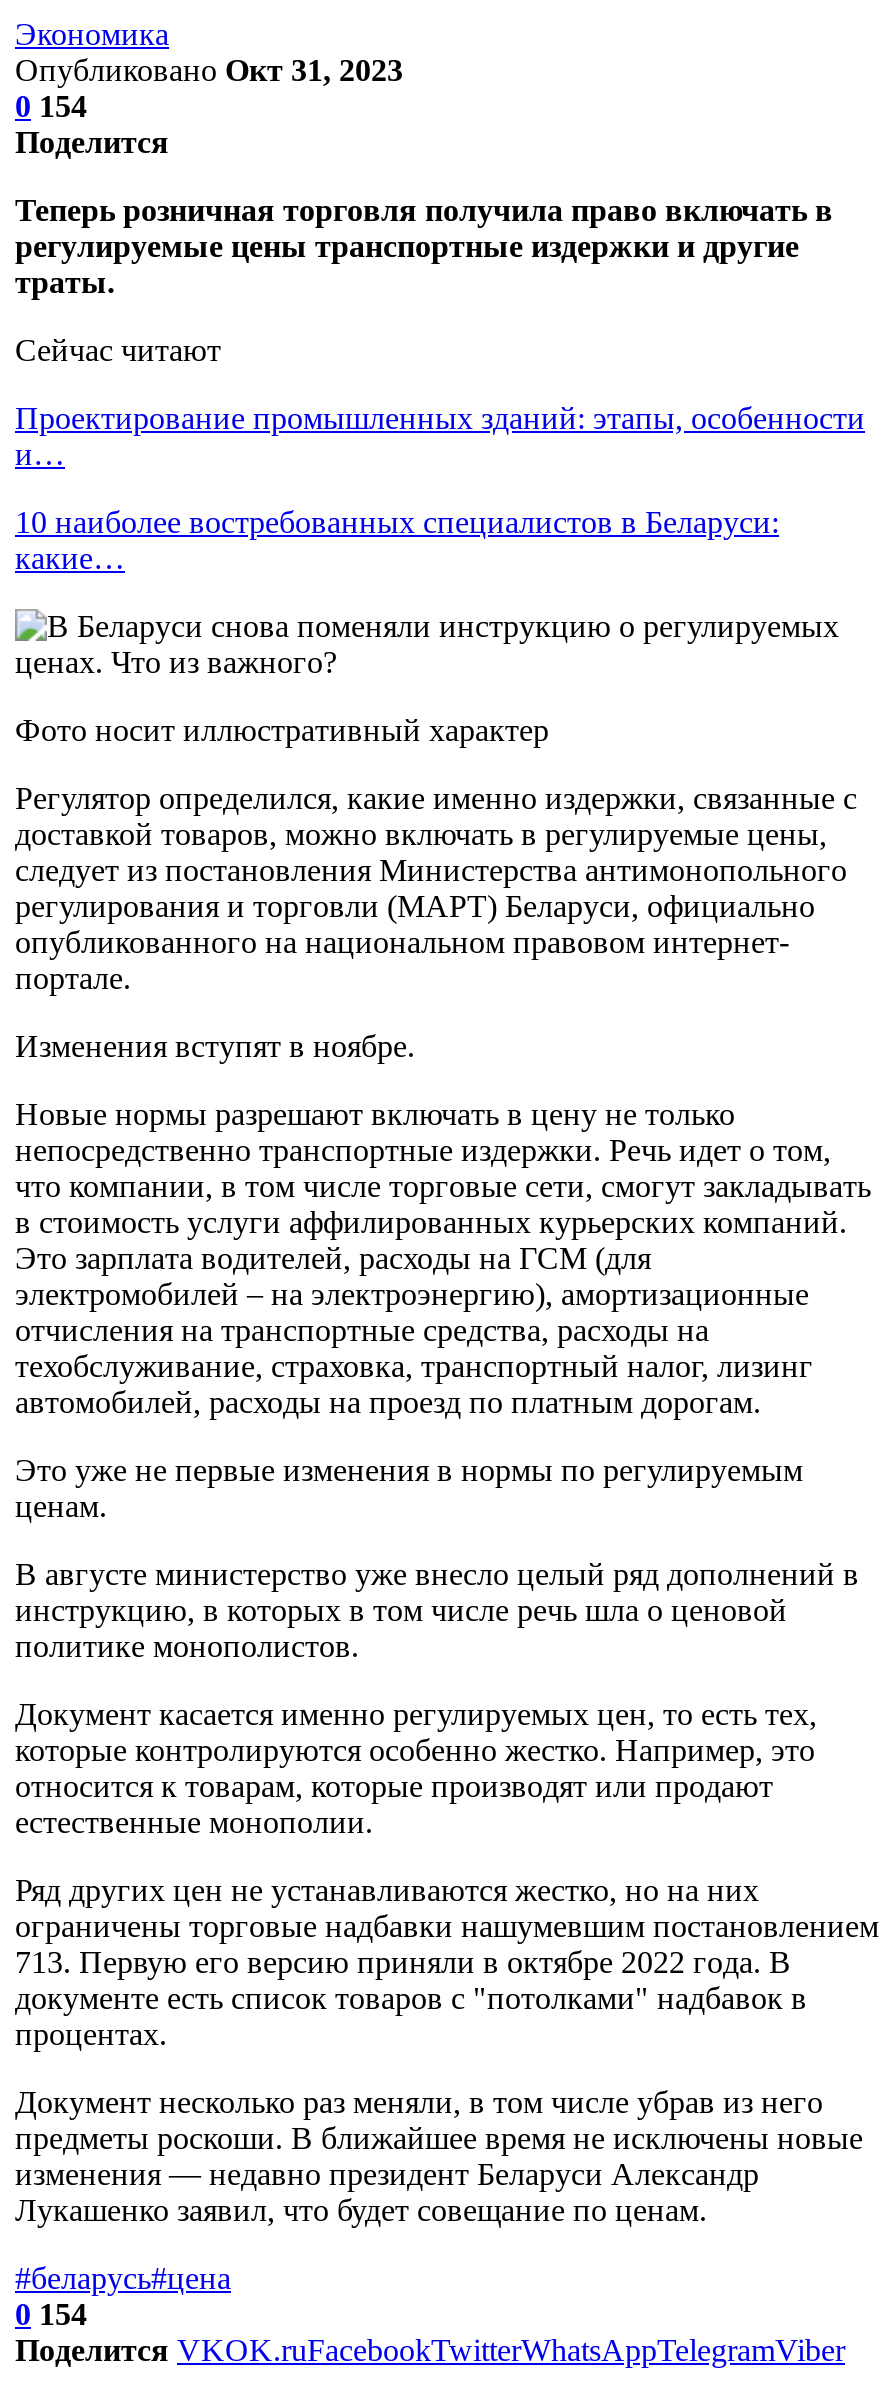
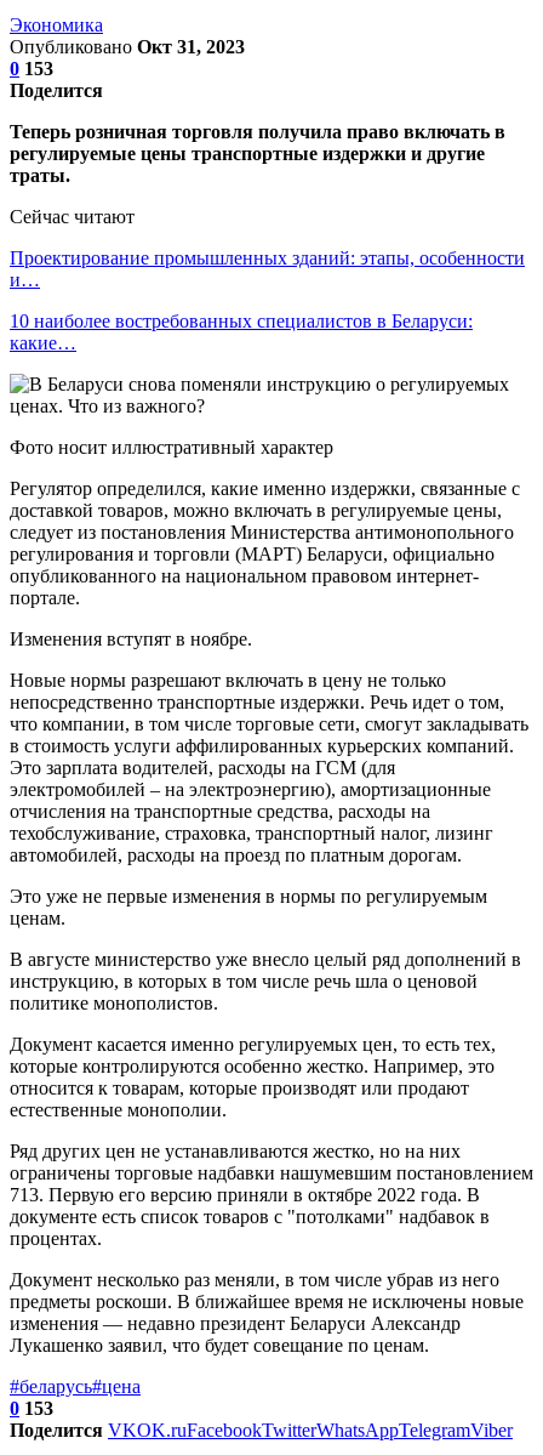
[15,89,87,123] 0 154 -> [10,58,53,79] 0 153
[15,2297,87,2331] 0 154 -> [10,1398,53,1418] 0 153

